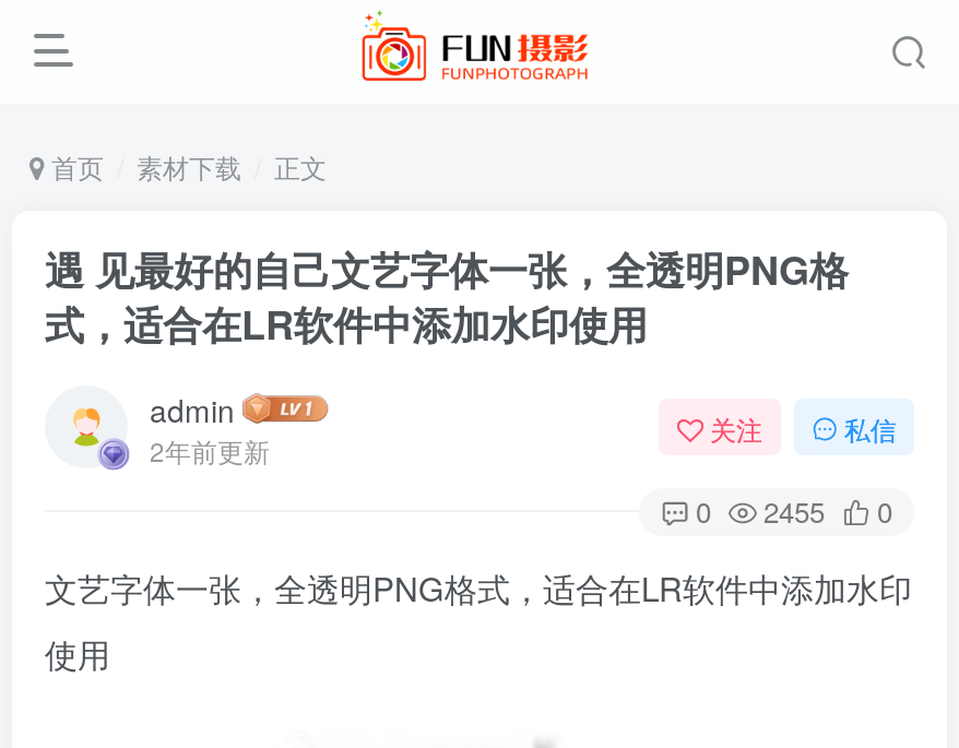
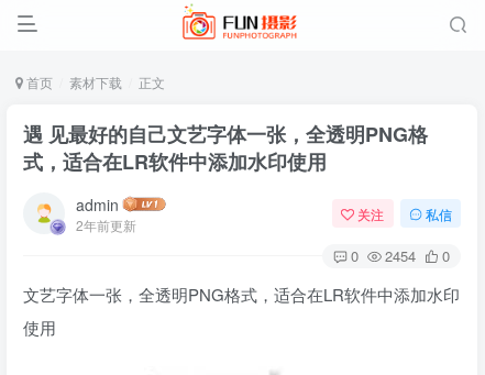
[696,490,892,532] 0 2455 0 -> [351,245,450,266] 0 2454 0

